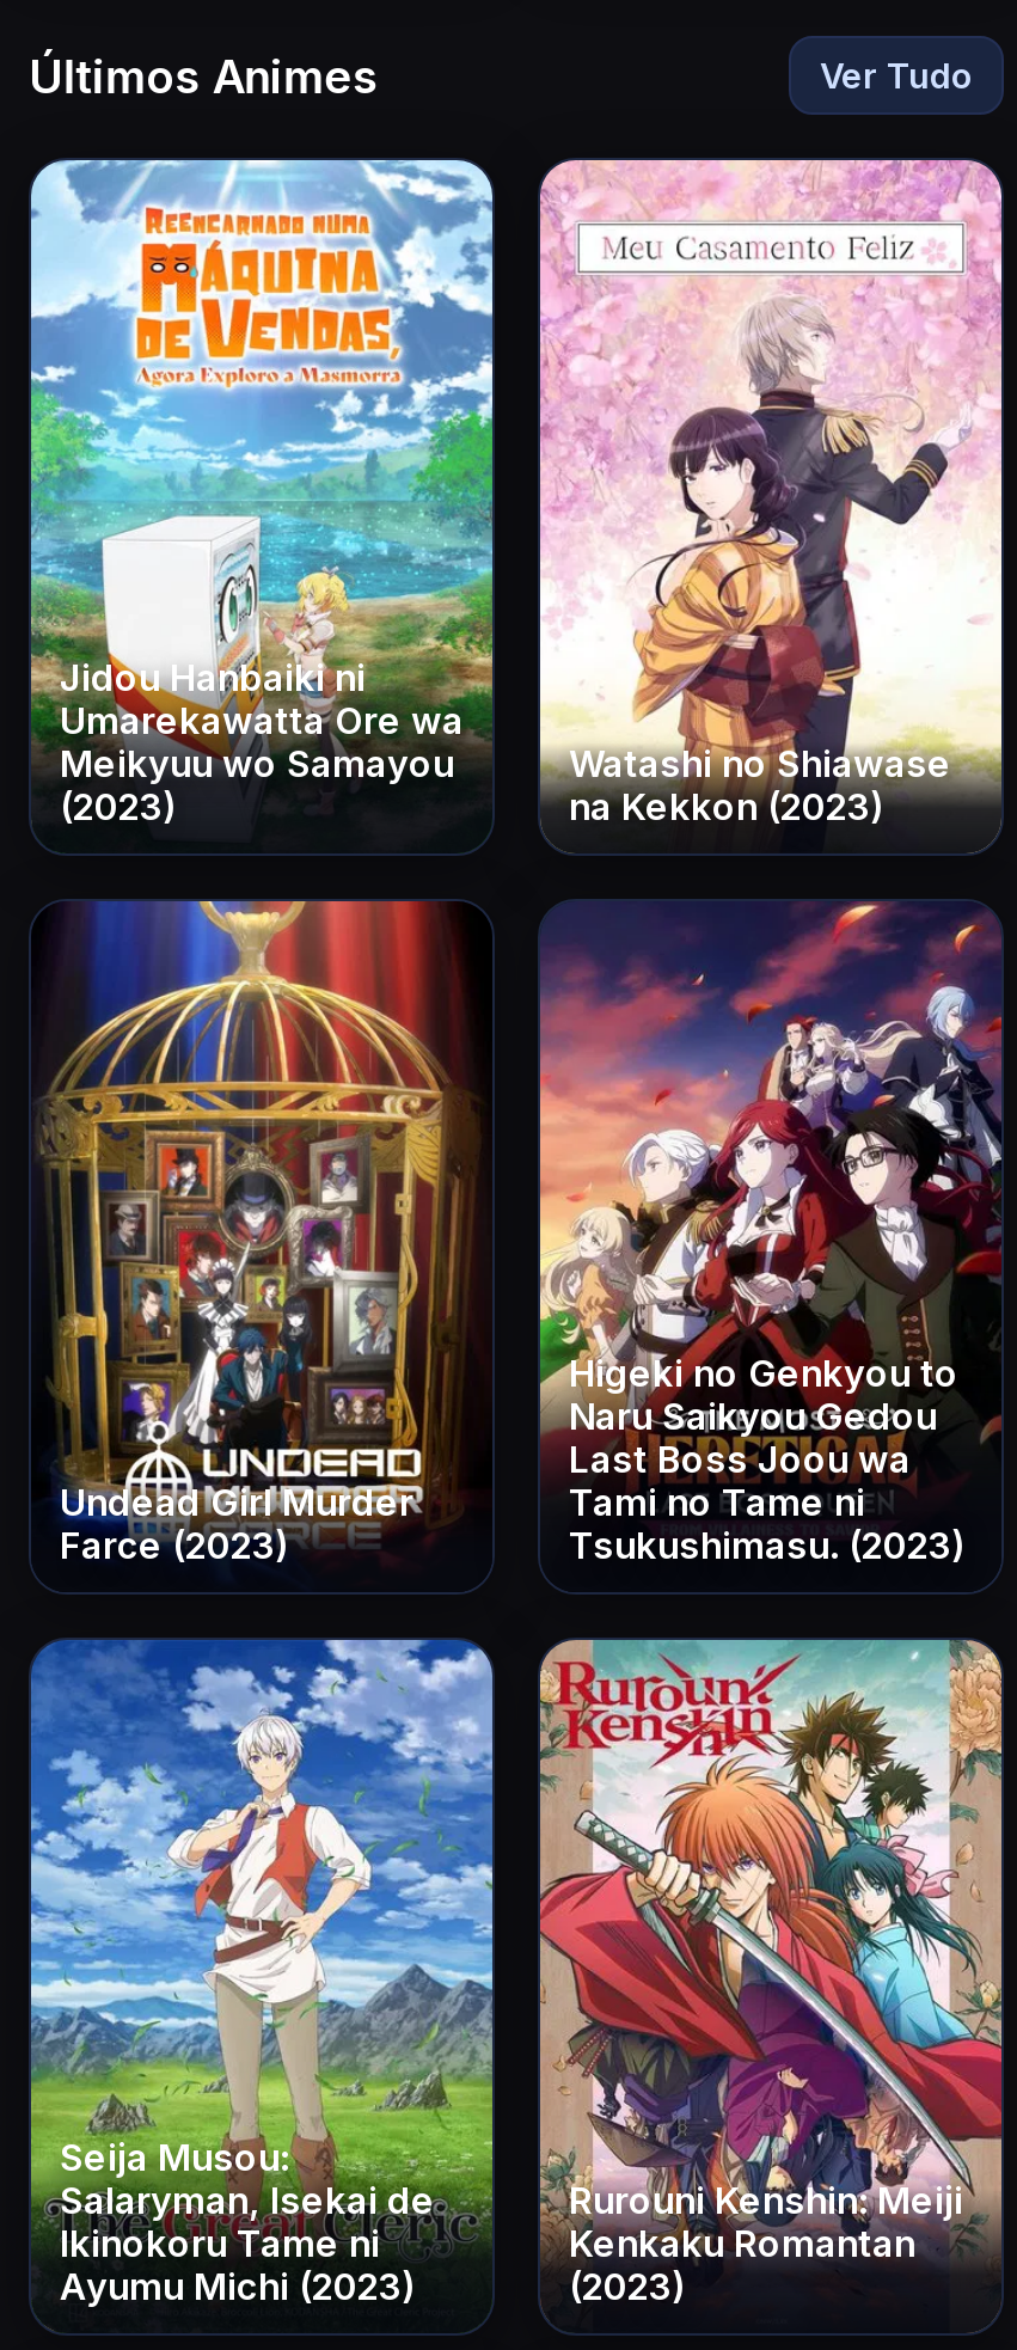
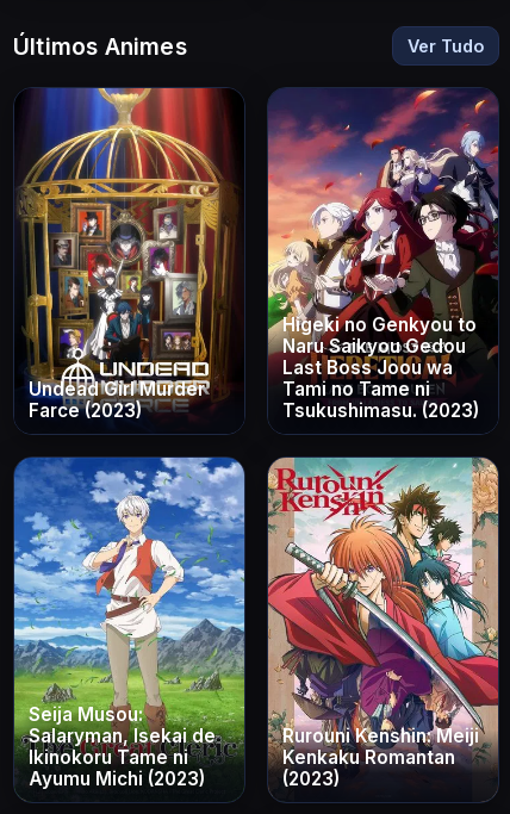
[29,158,495,828] [image] | Jidou Hanbaiki ni | Umarekawatta Ore wa | Meikyuu wo Samayou | (2023) -> none
[538,158,1004,830] [image] | Watashi no Shiawase | na Kekkon (2023) -> none

